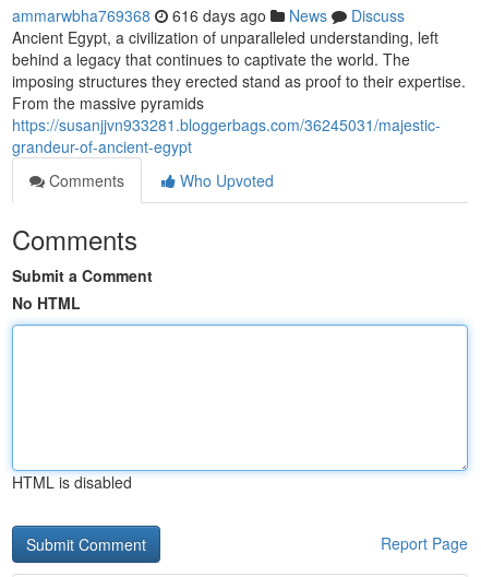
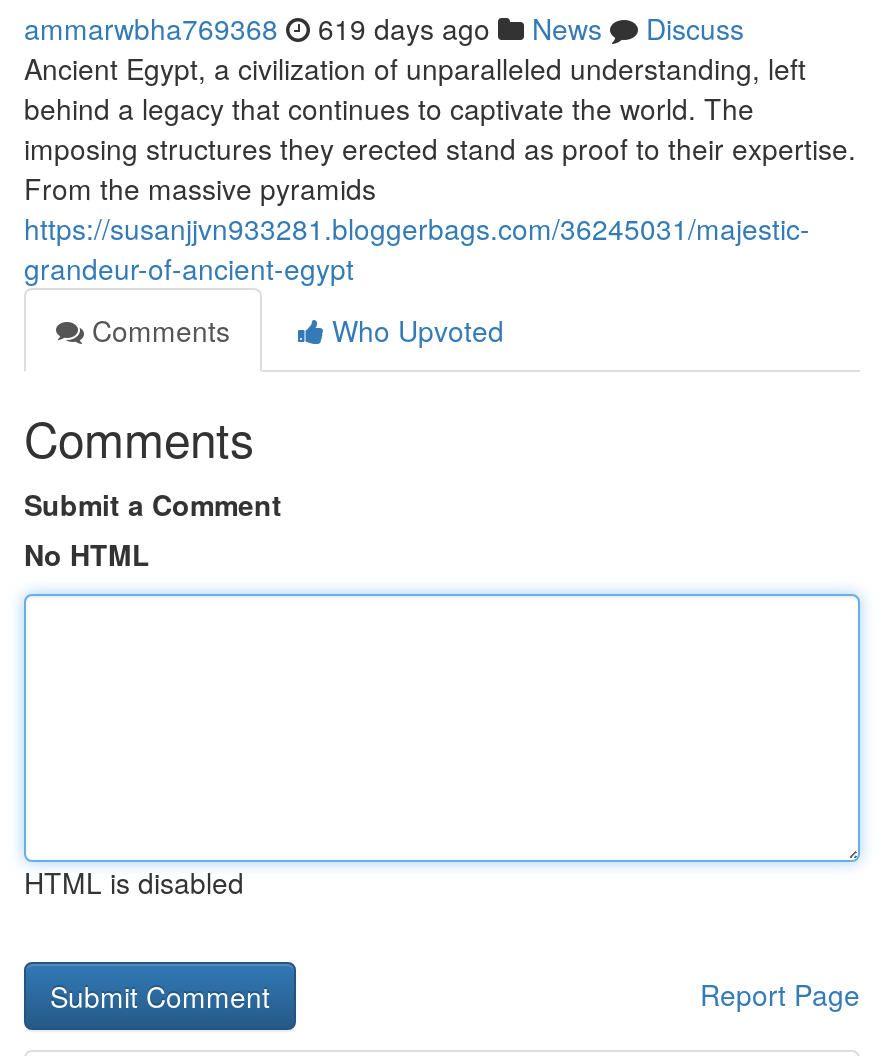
[12,4,405,26] ammarwbha769368 616 days ago News Discuss -> [24,8,744,48] ammarwbha769368 619 days ago News Discuss

